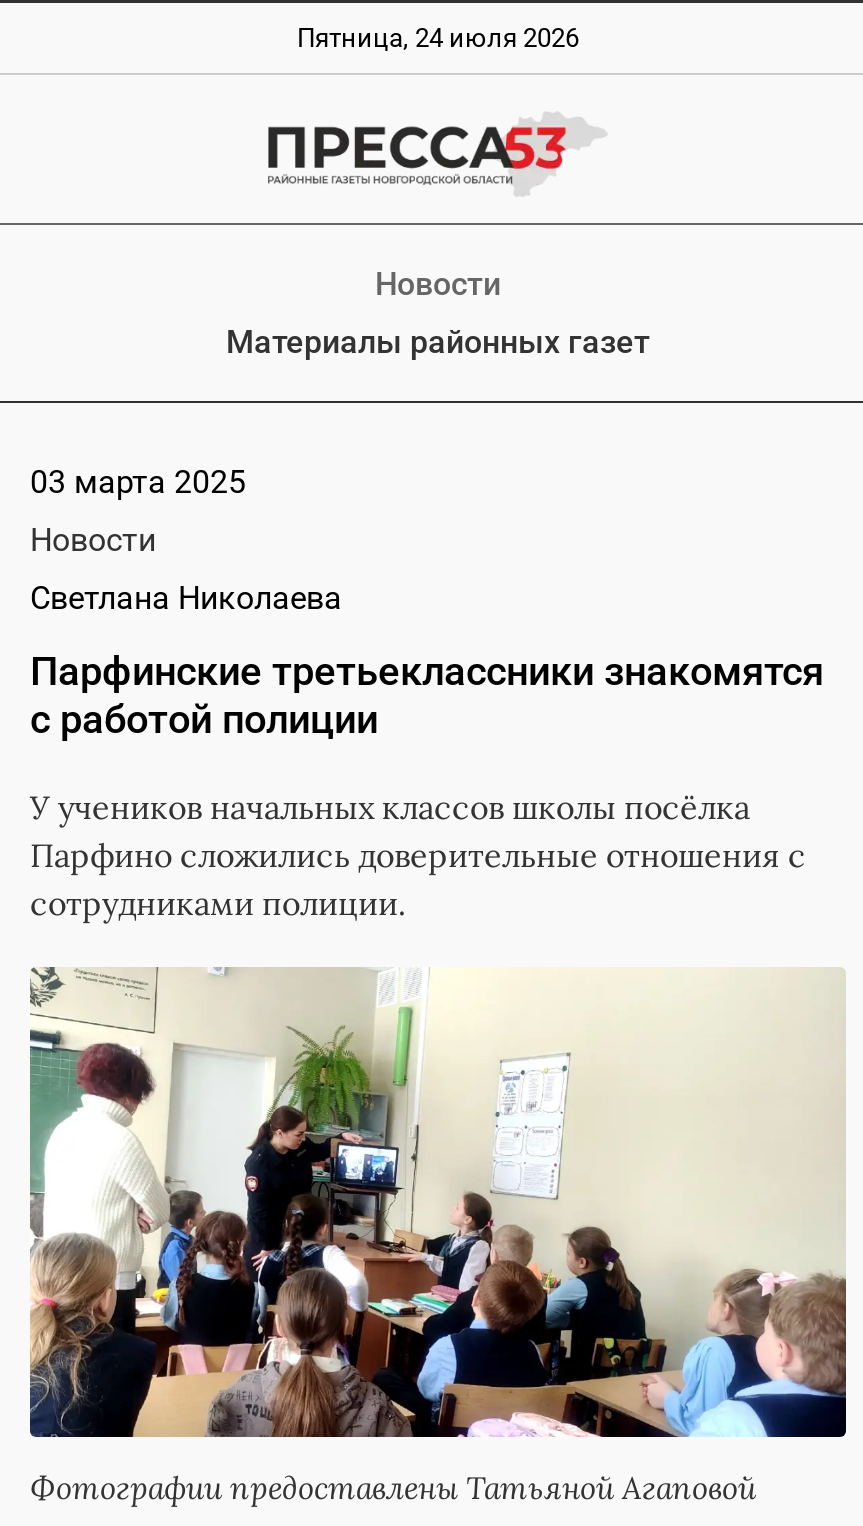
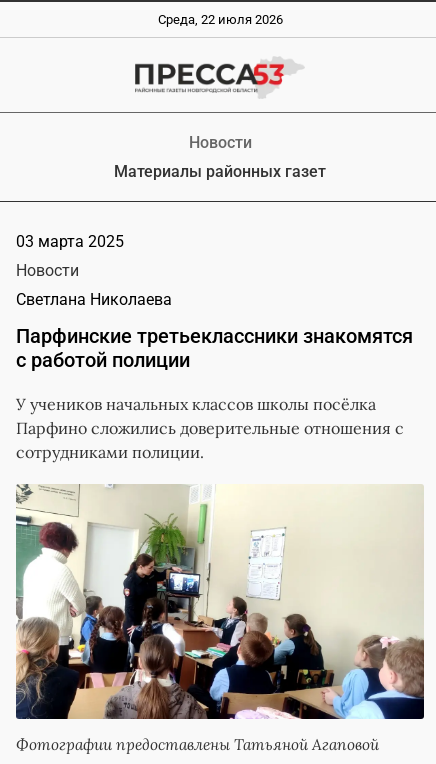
[297,23,579,53] Пятница, 24 июля 2026 -> [157,12,282,27] Среда, 22 июля 2026

